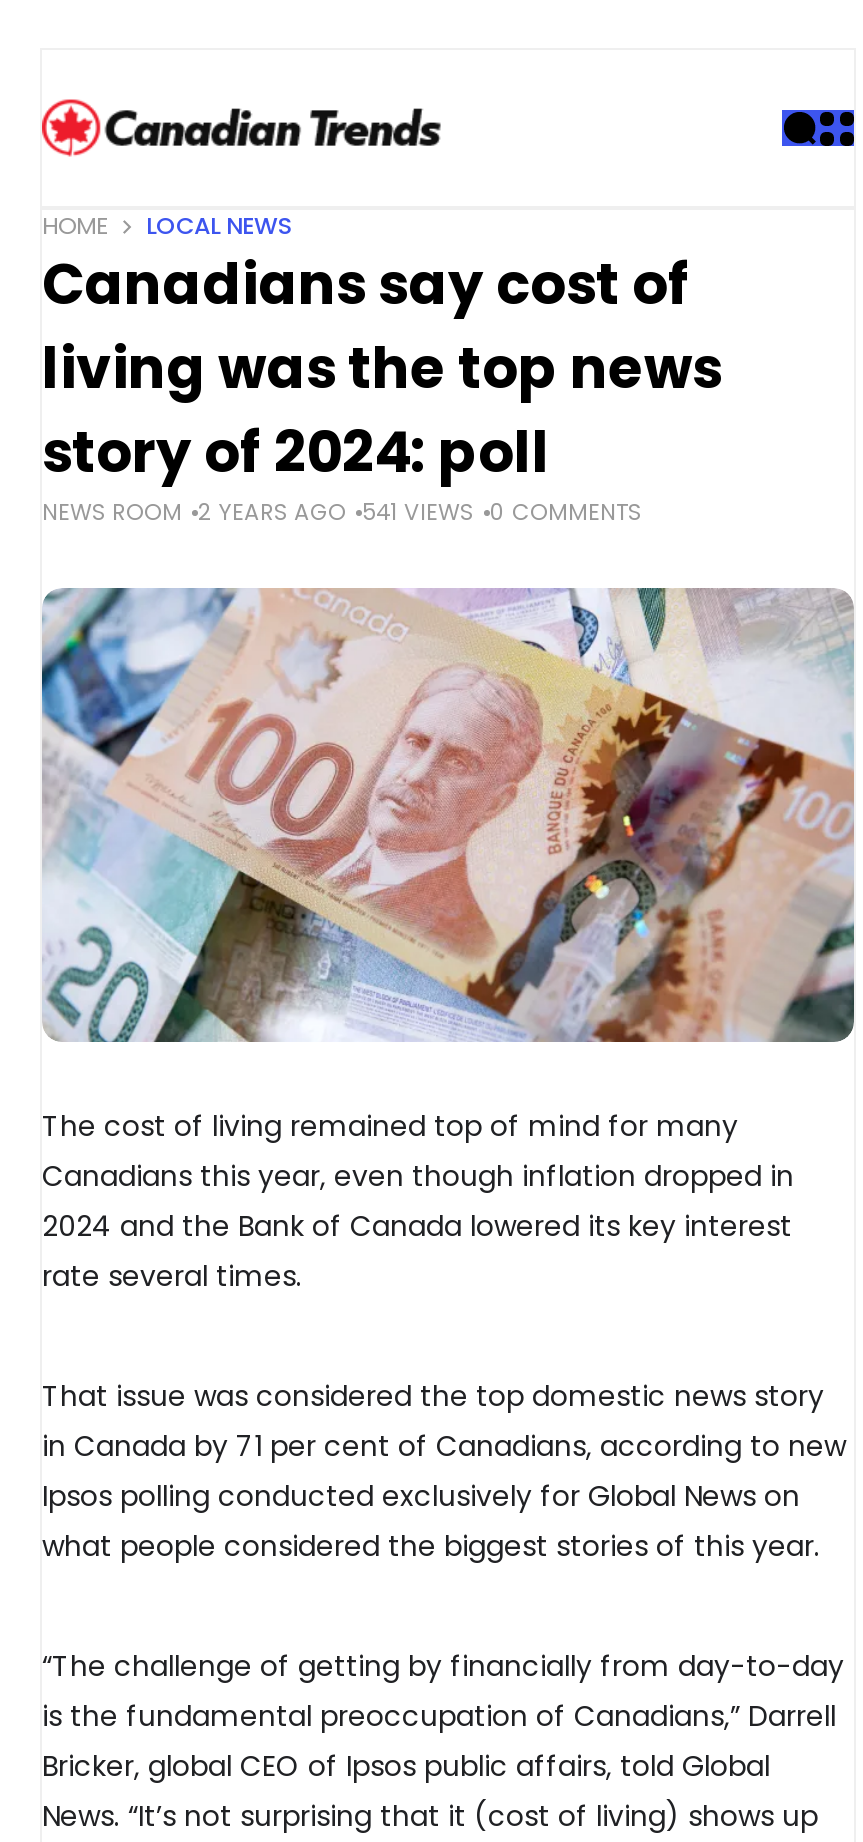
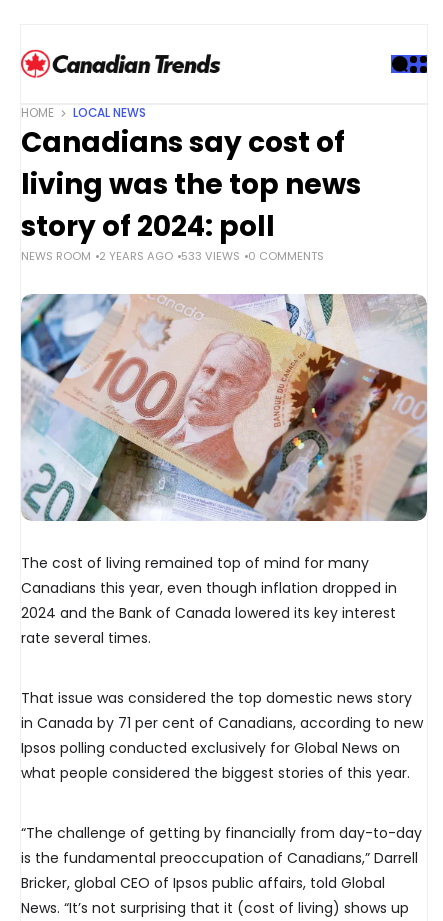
[42,496,642,528] NEWS ROOM 2 YEARS AGO 541 VIEWS 0 COMMENTS -> [21,248,324,264] NEWS ROOM 2 YEARS AGO 533 VIEWS 0 COMMENTS

